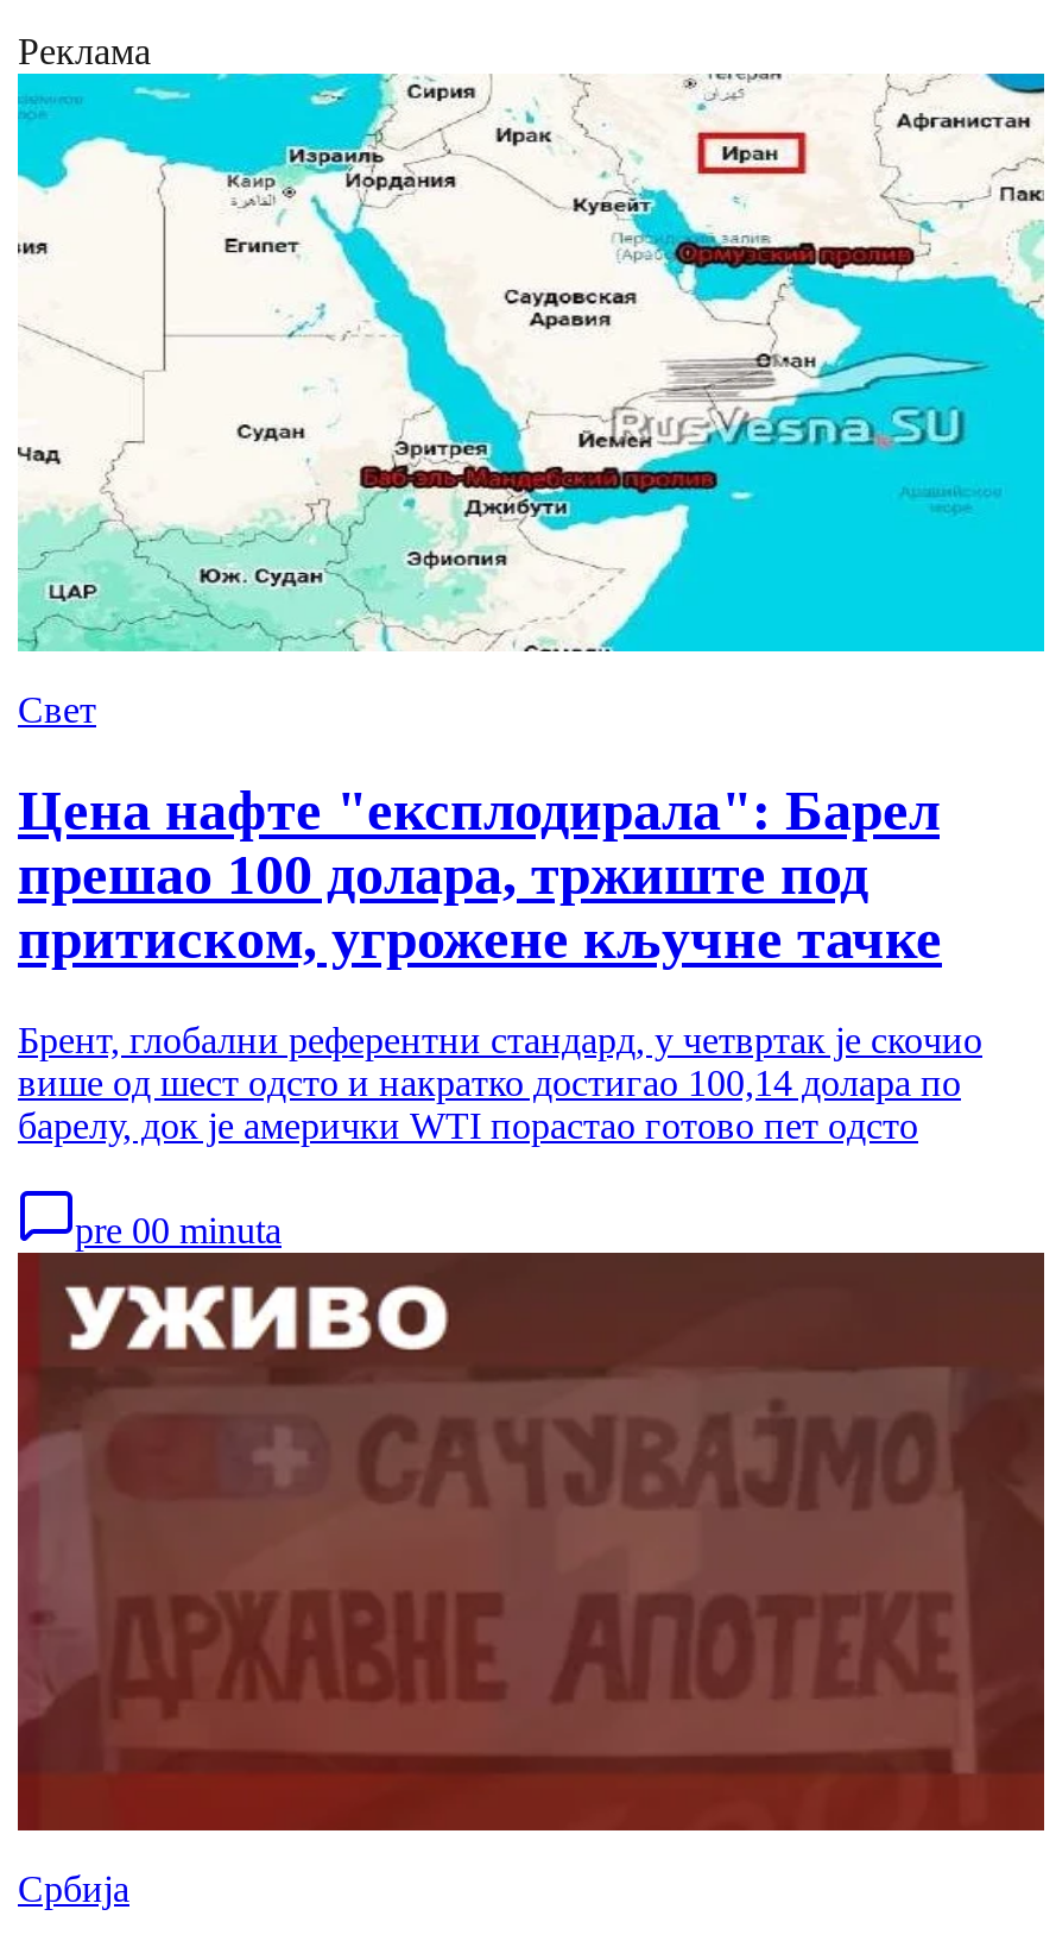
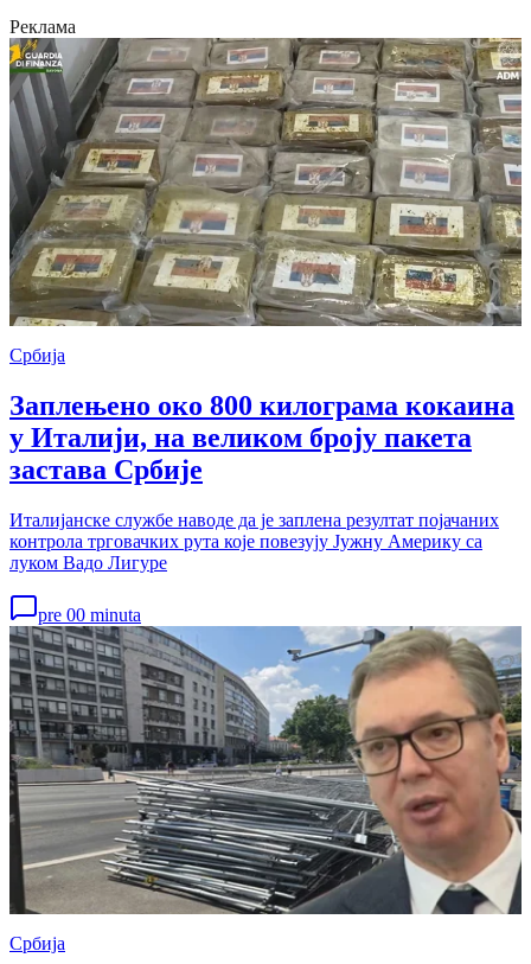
[15,71,1046,730] [image] | Свет -> [8,37,523,365] [image] | Србија
[18,779,942,970] Цена нафте "експлодирала": Барел | прешао 100 долара, тржиште под | притиском, угрожене кључне тачке -> [9,390,514,485] Заплењено око 800 килограма кокаина | у Италији, на великом броју пакета | застава Србије
[18,1019,982,1145] Брент, глобални референтни стандард, у четвртак је скочио | више од шест одсто и накратко достигао 100,14 долара по | барелу, док је амерички WTI порастао готово пет одсто -> [9,510,499,572] Италијанске службе наводе да је заплена резултат појачаних | контрола трговачких рута које повезују Јужну Америку са | луком Вадо Лигуре
[15,1250,1046,1833] [image] -> [8,625,523,915] [image]

